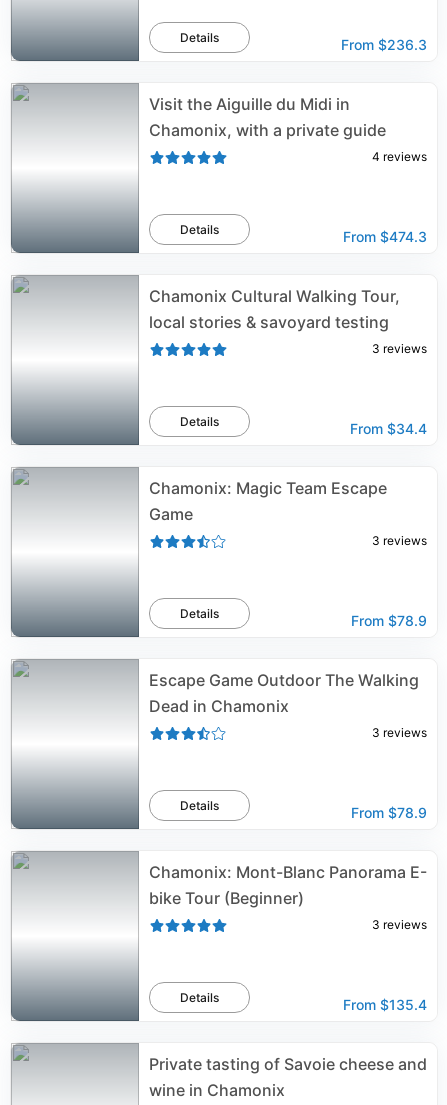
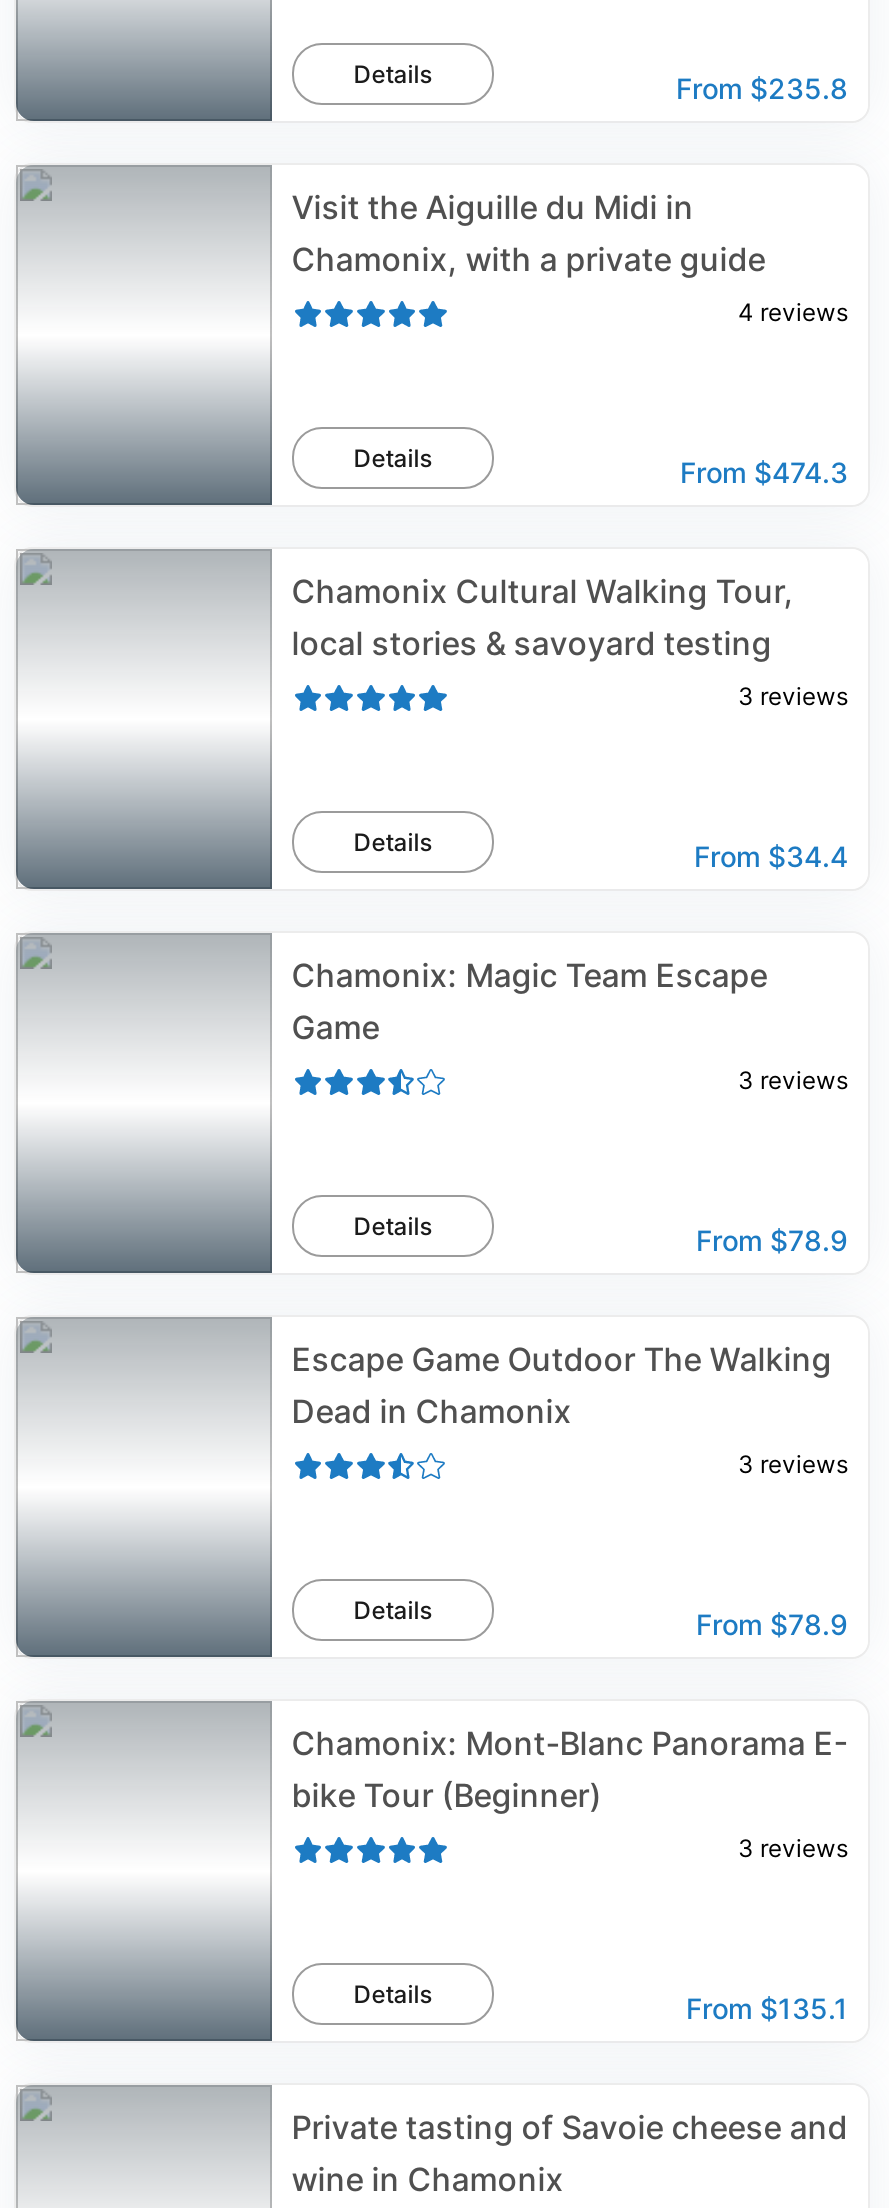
[341,36,427,53] From $236.3 -> [676,71,848,105] From $235.8
[343,996,427,1013] From $135.4 -> [686,1991,848,2025] From $135.1

